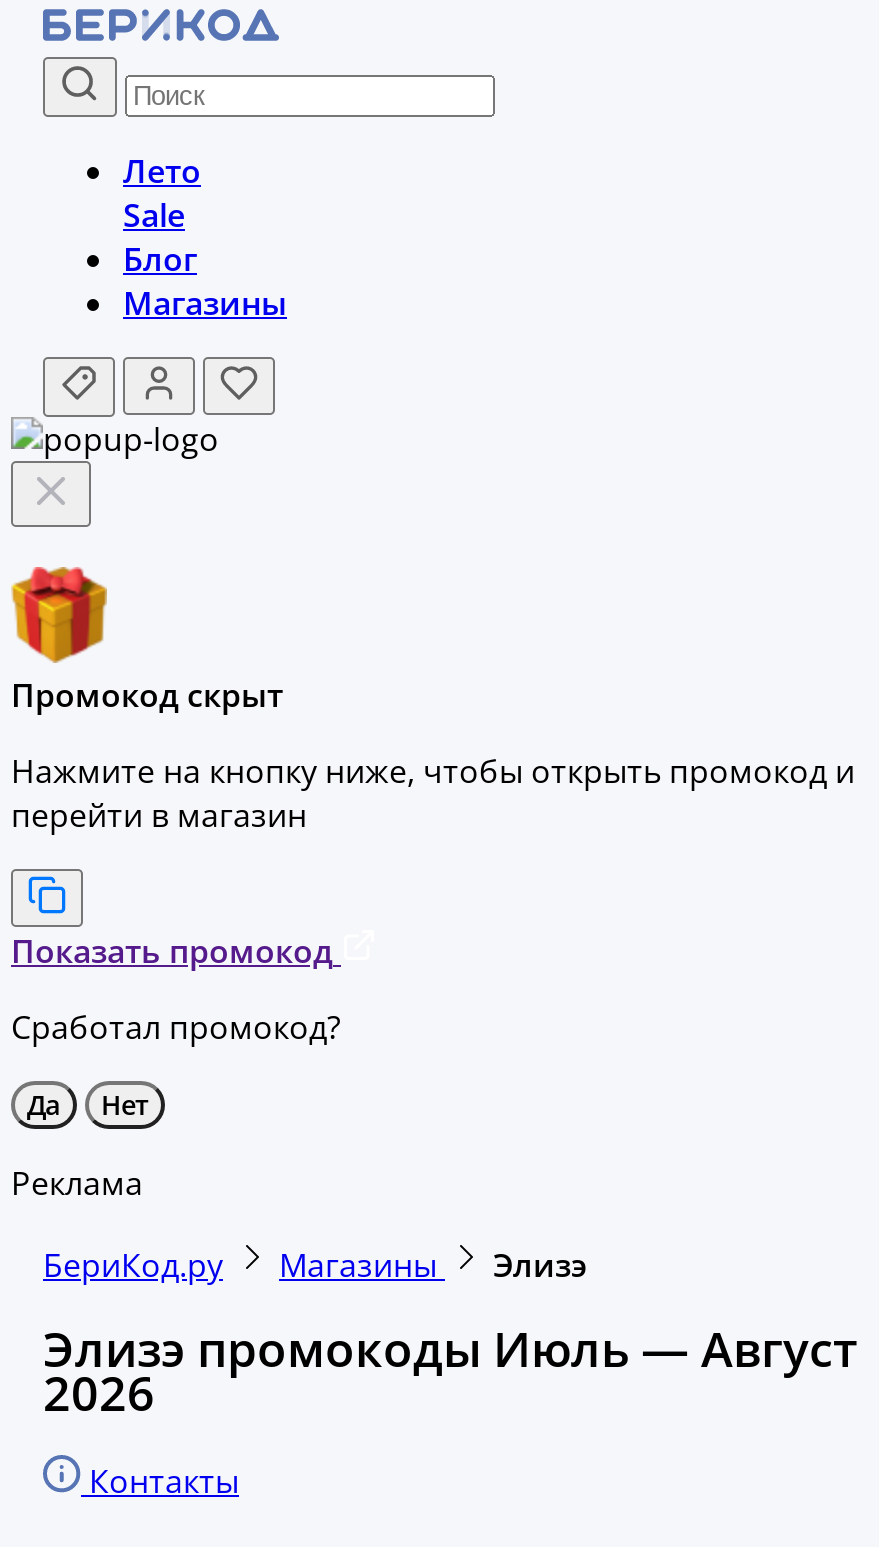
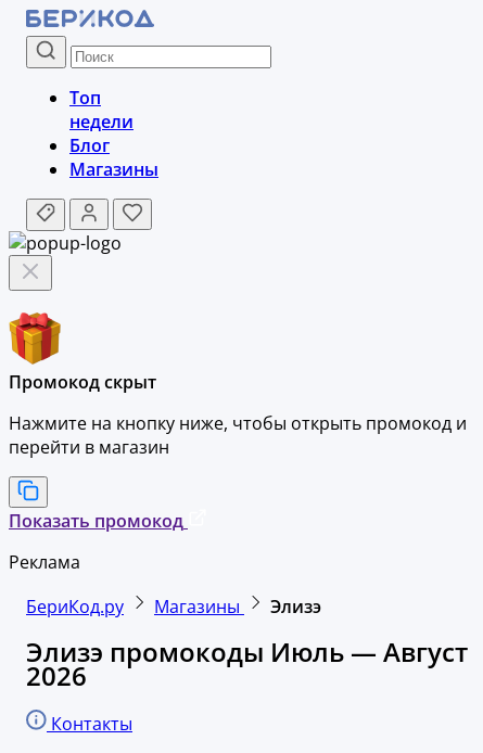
[123,149,201,237] Лето | Sale -> [69,86,134,133] Топ | недели
[11,1005,341,1123] Сработал промокод? | Да | Нет -> none

